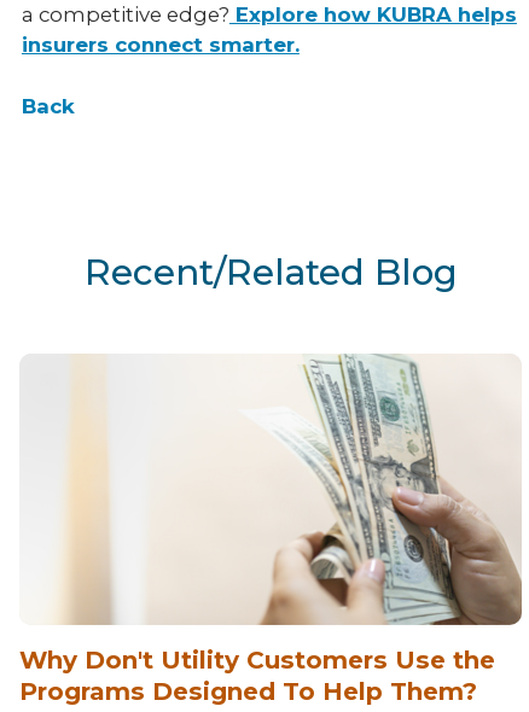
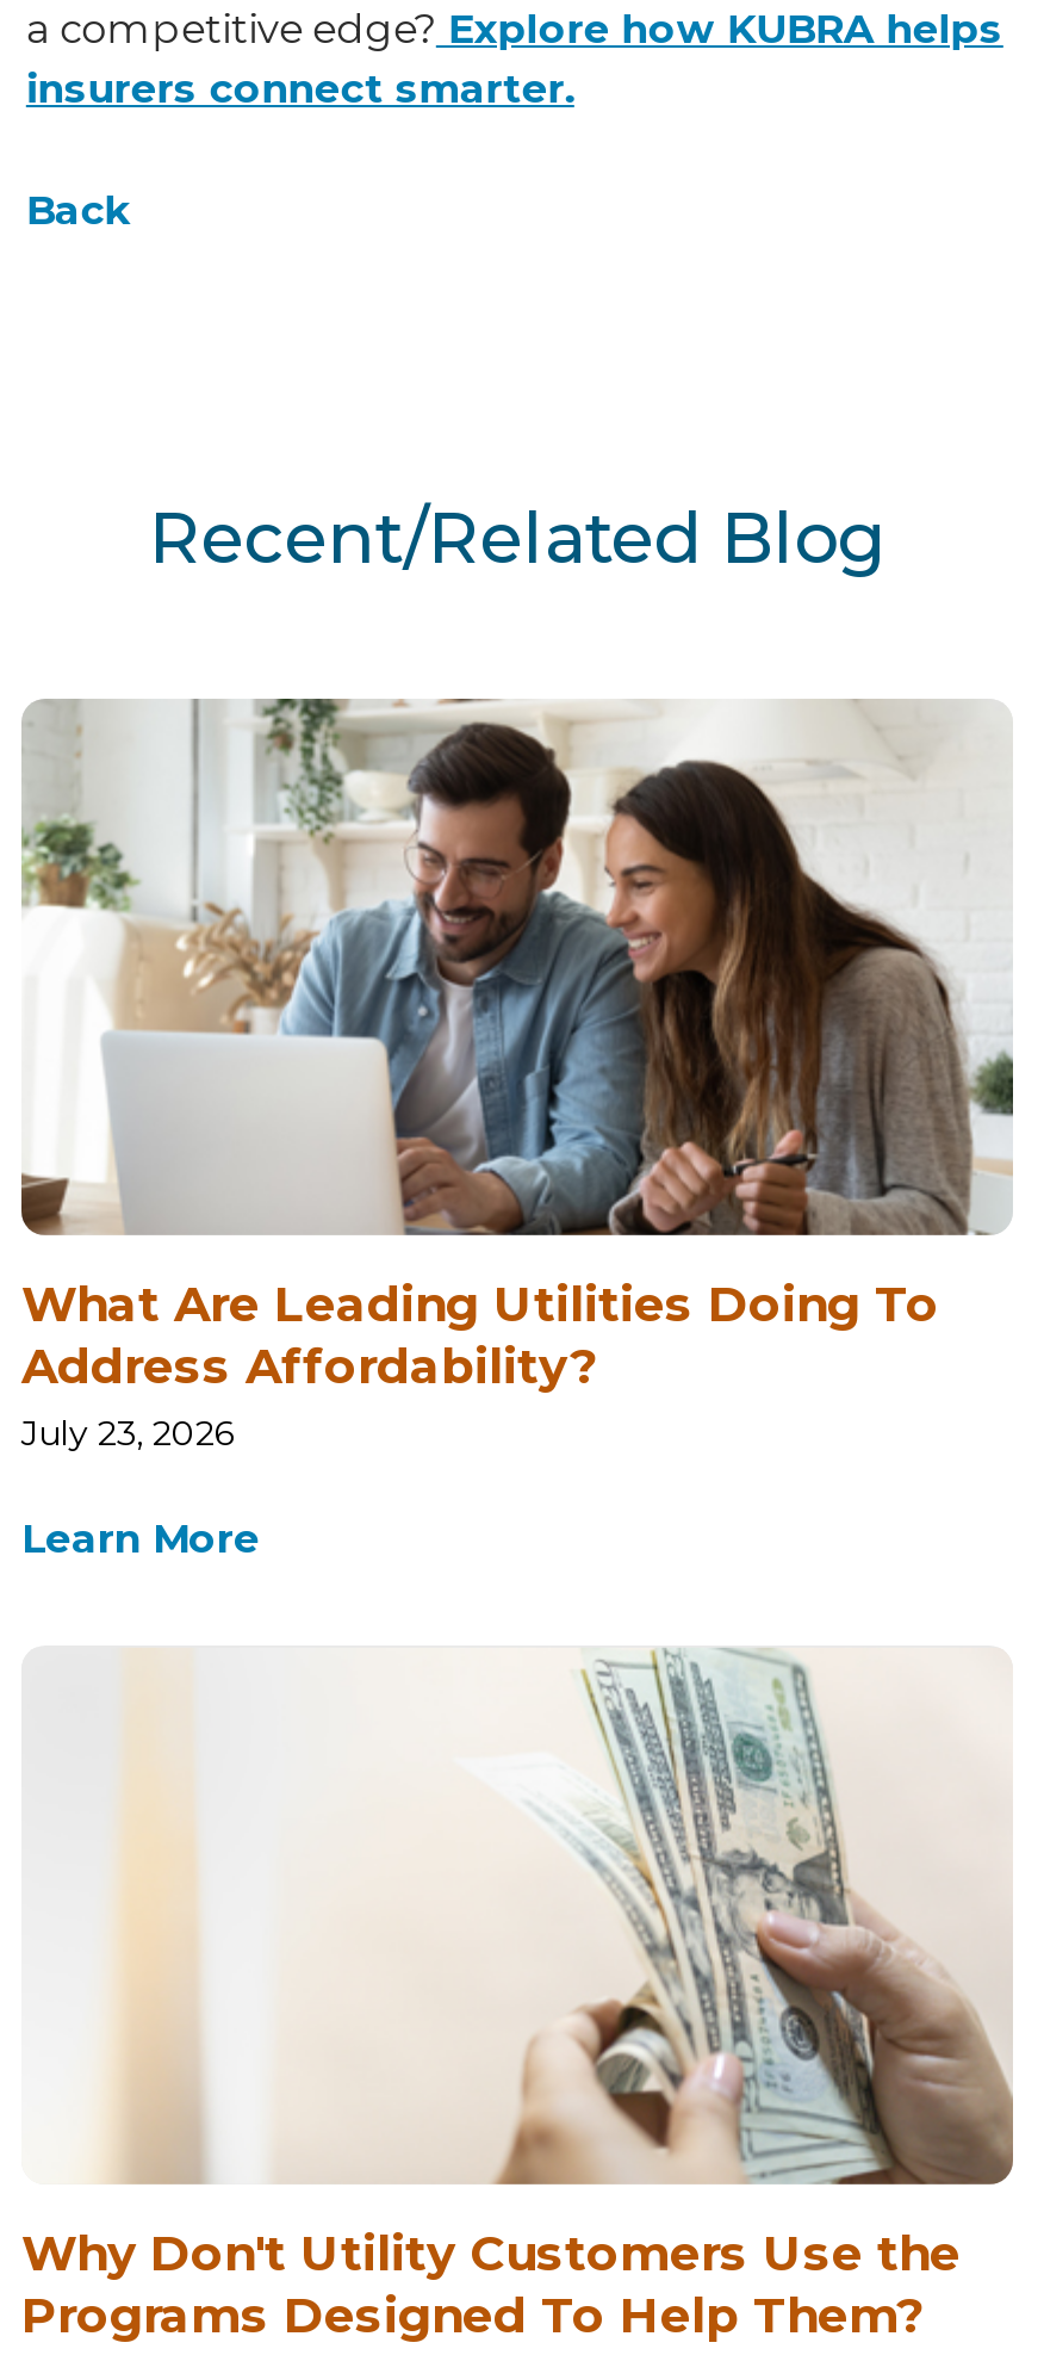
none -> [19,696,1015,1563] [image] | What Are Leading Utilities Doing To | Address Affordability? | July 23, 2026 | Learn More

